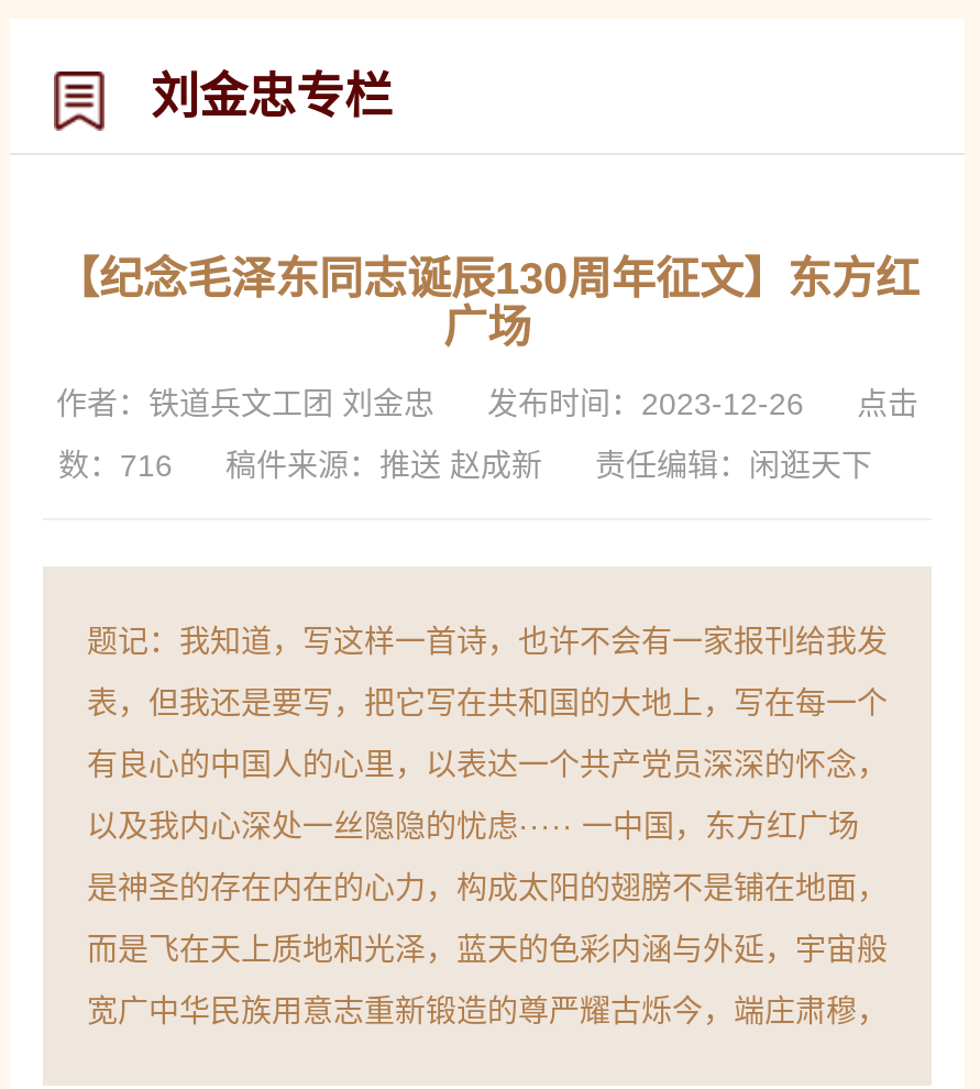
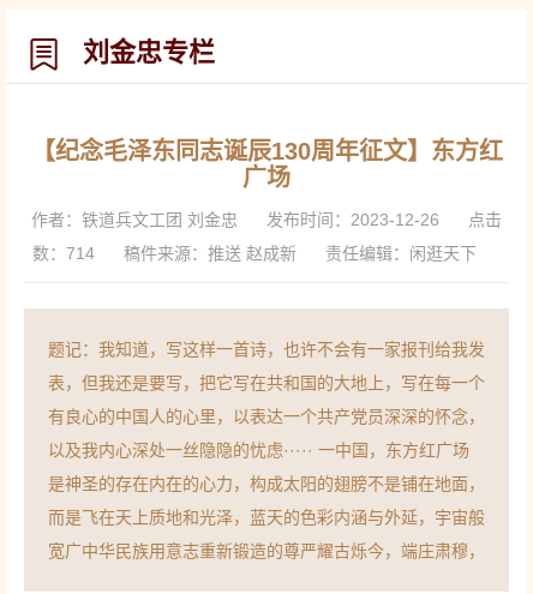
[58,448,872,483] 数：716 稿件来源：推送 赵成新 责任编辑：闲逛天下 -> [32,244,477,263] 数：714 稿件来源：推送 赵成新 责任编辑：闲逛天下

